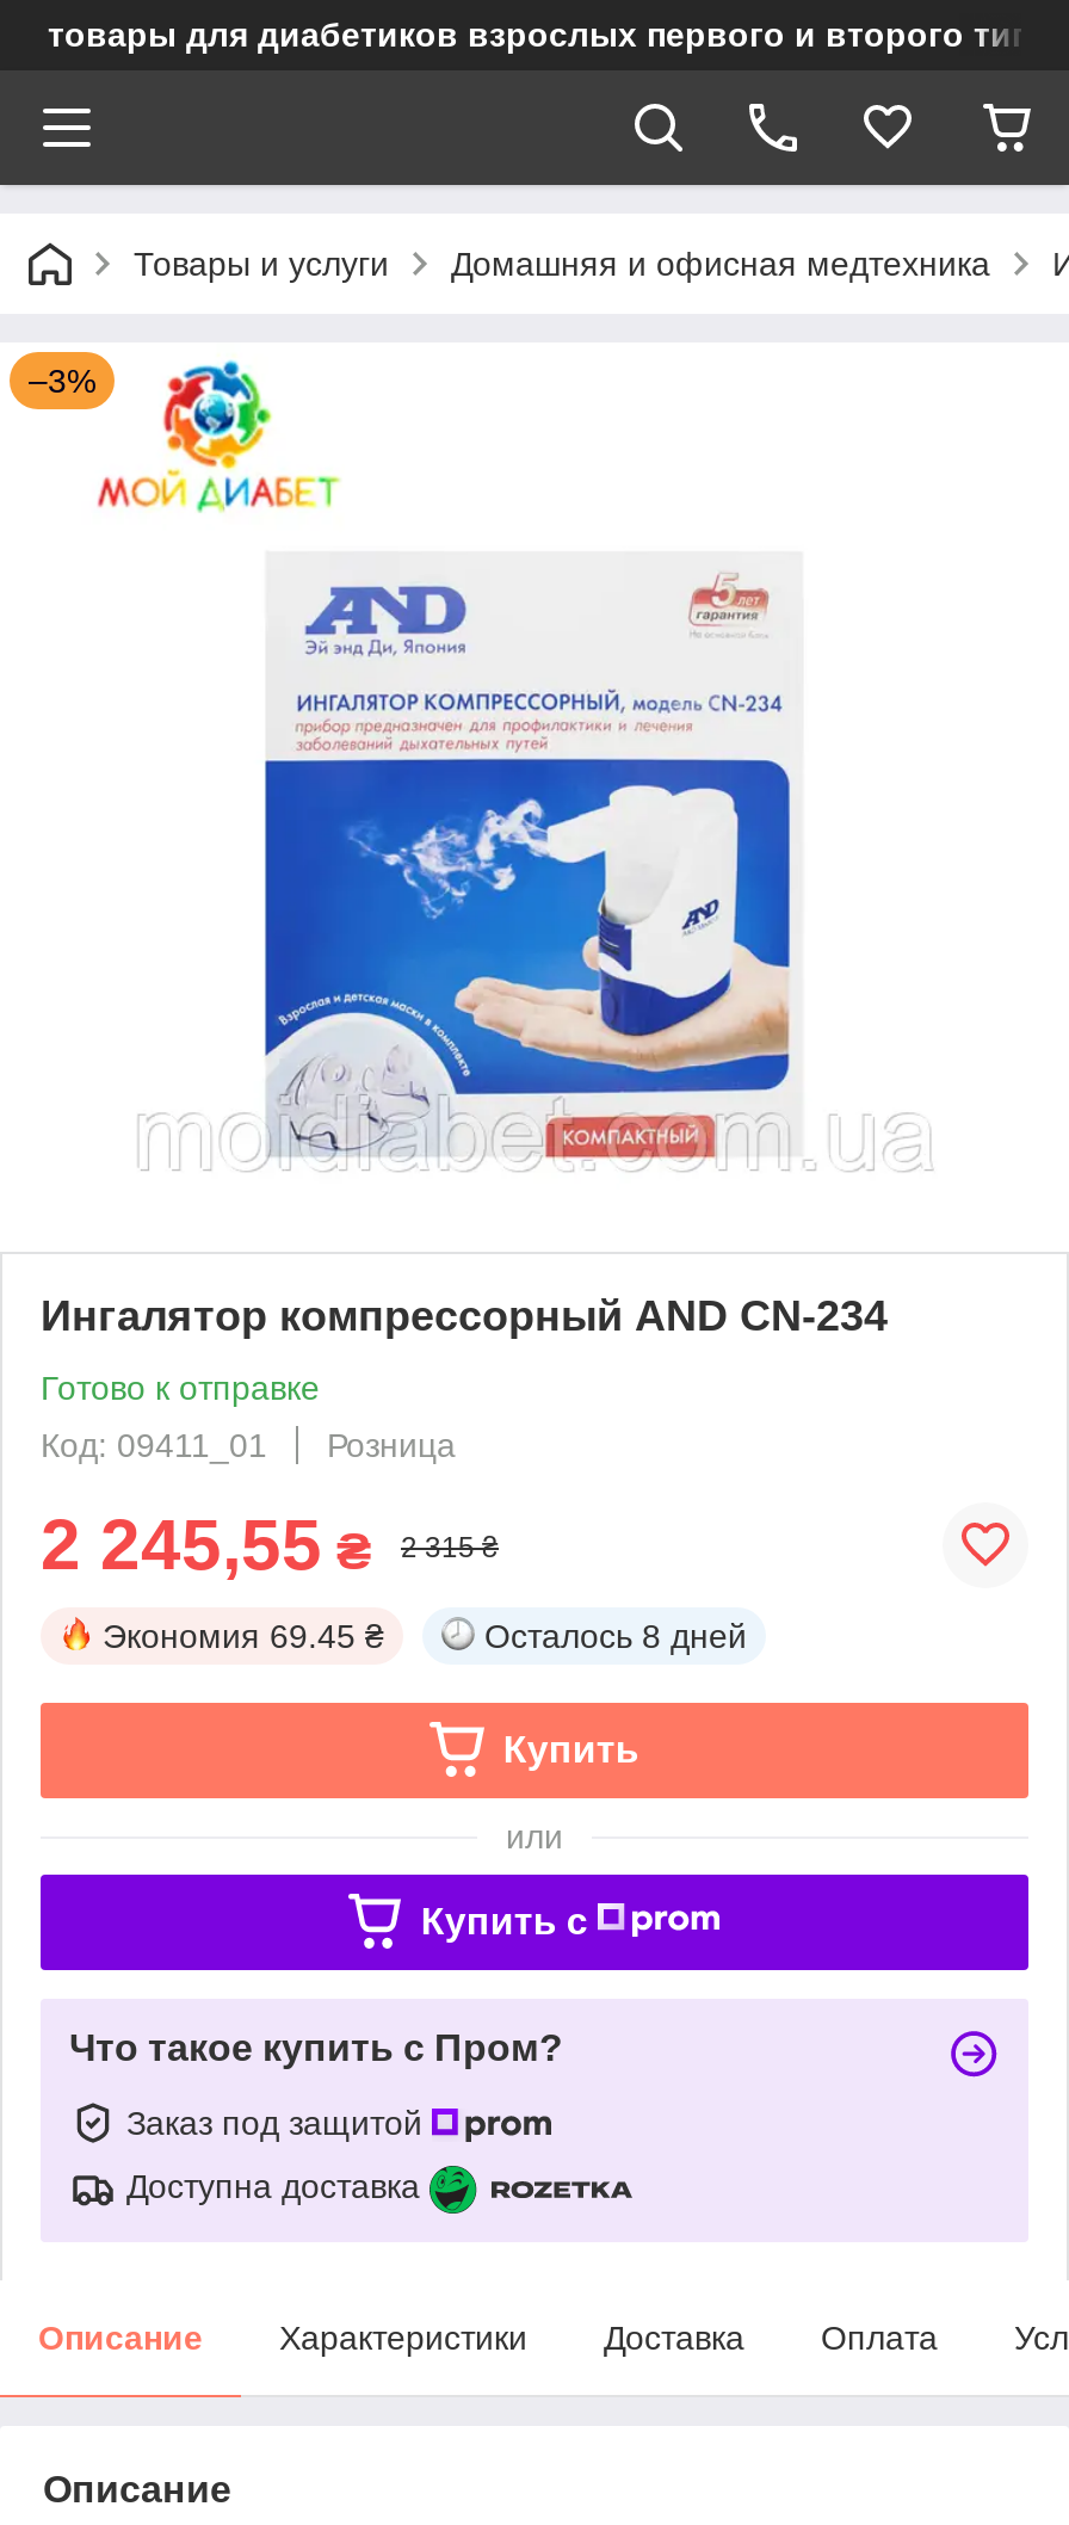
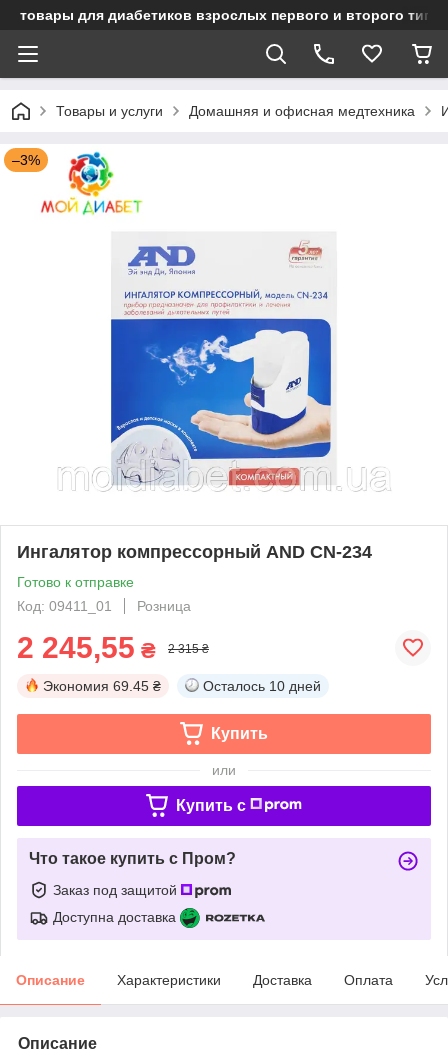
[484,1616,747,1655] Осталось 8 дней -> [203,678,321,694] Осталось 10 дней

